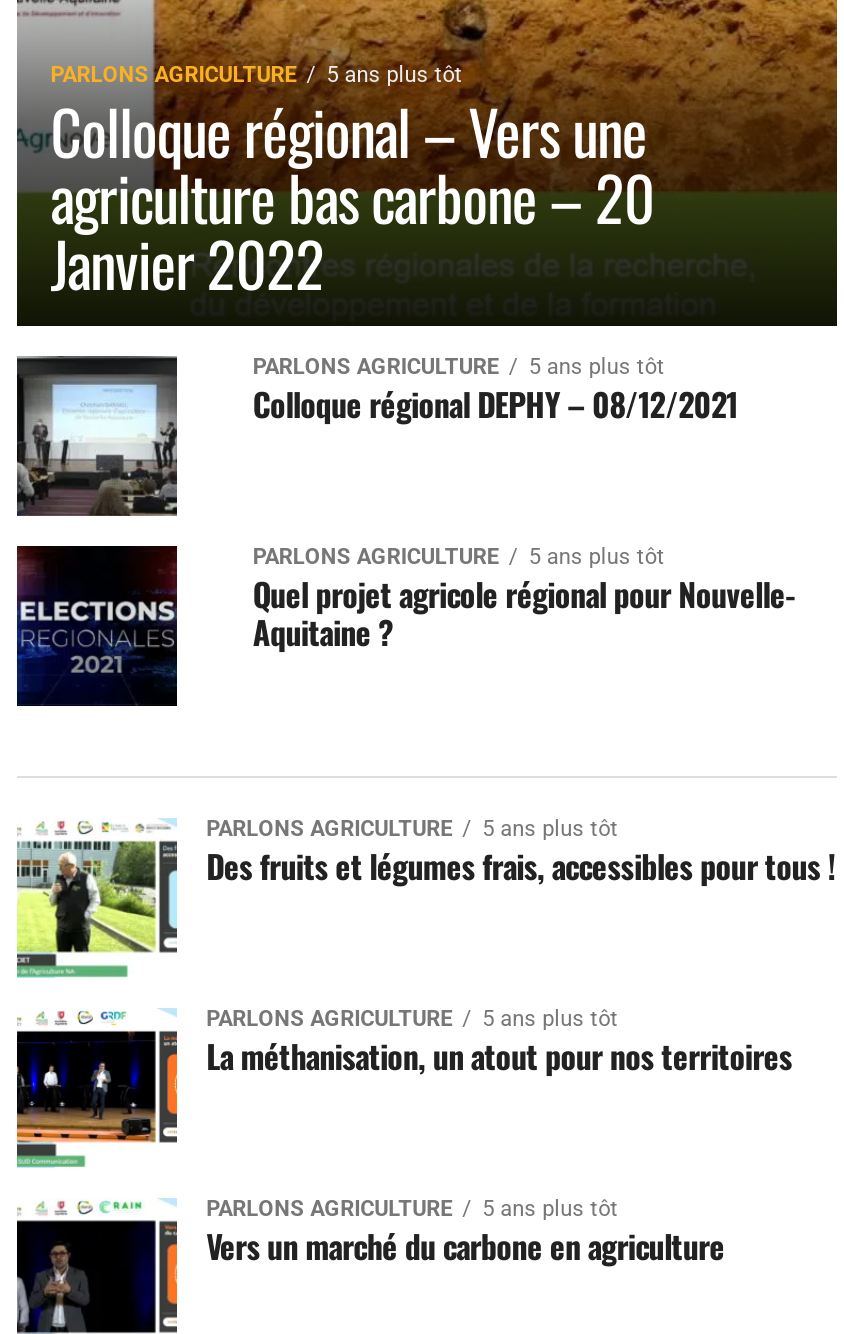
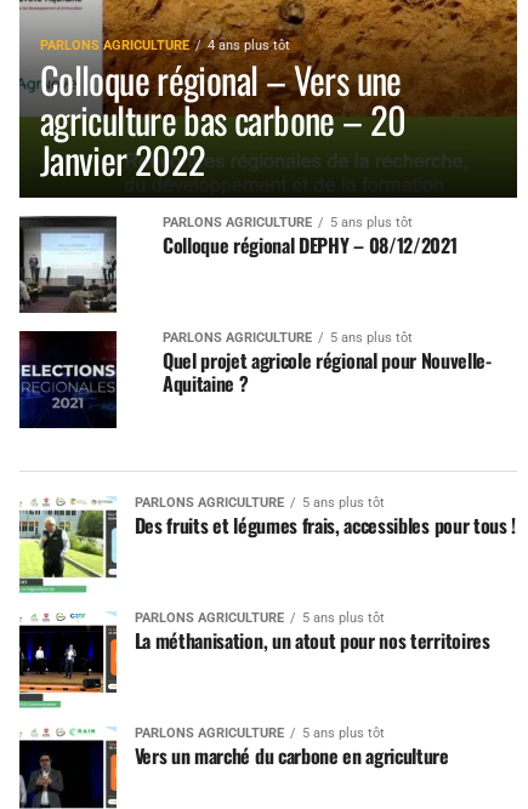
[327,61,463,87] 5 ans plus tôt -> [207,37,290,53] 4 ans plus tôt

